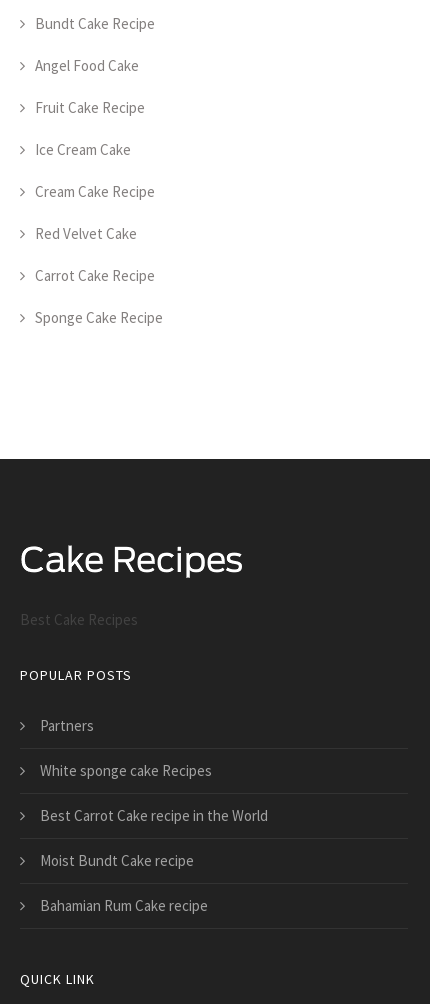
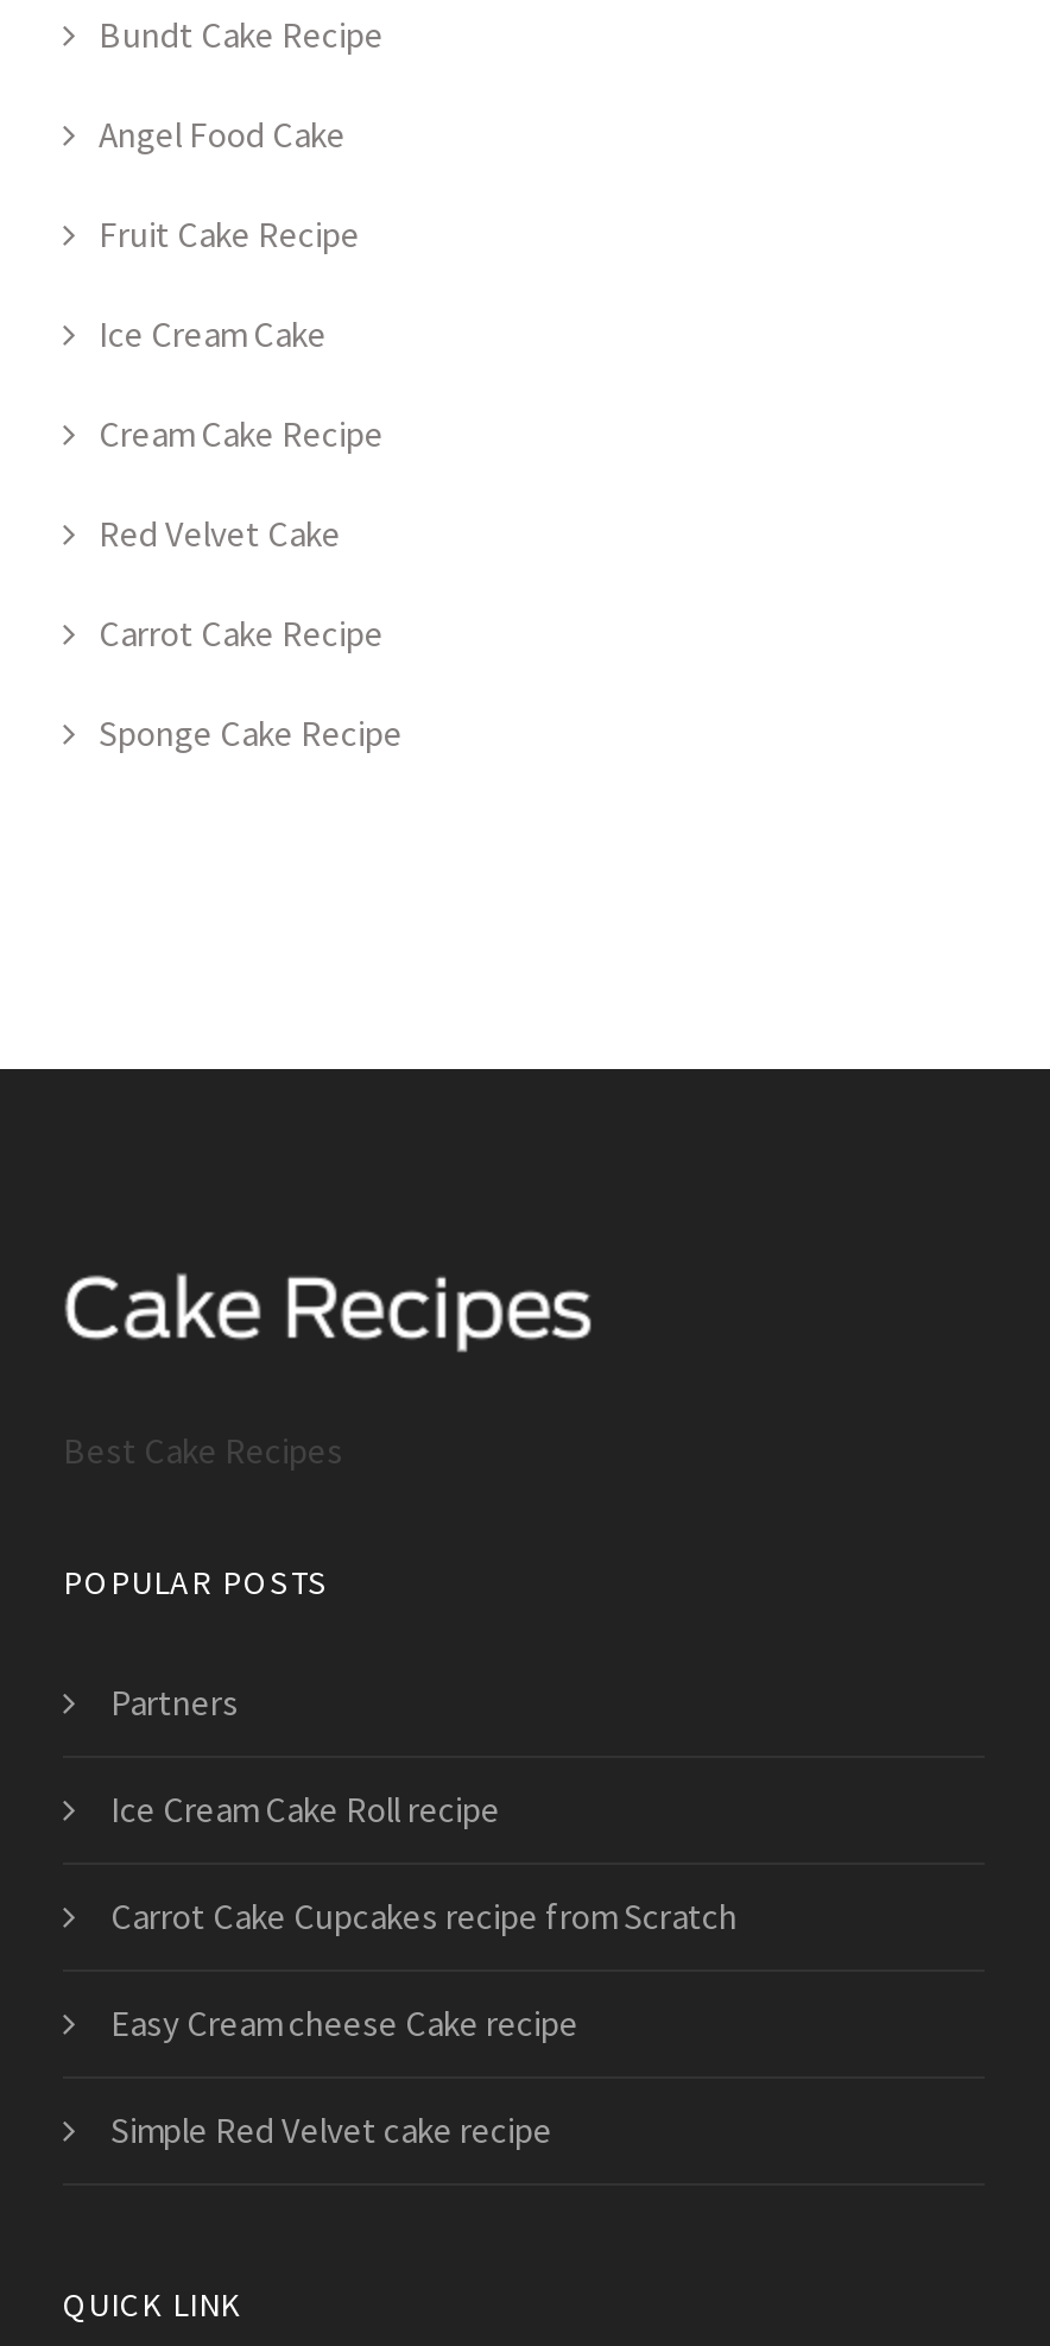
[40,761,212,780] White sponge cake Recipes -> [110,1787,500,1832] Ice Cream Cake Roll recipe
[40,806,268,825] Best Carrot Cake recipe in the World -> [110,1894,738,1939] Carrot Cake Cupcakes recipe from Scratch
[40,851,194,870] Moist Bundt Cake recipe -> [110,2001,578,2046] Easy Cream cheese Cake recipe
[40,896,208,915] Bahamian Rum Cake recipe -> [110,2108,552,2153] Simple Red Velvet cake recipe

